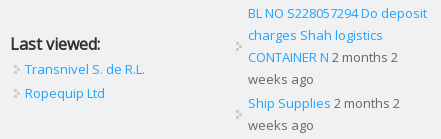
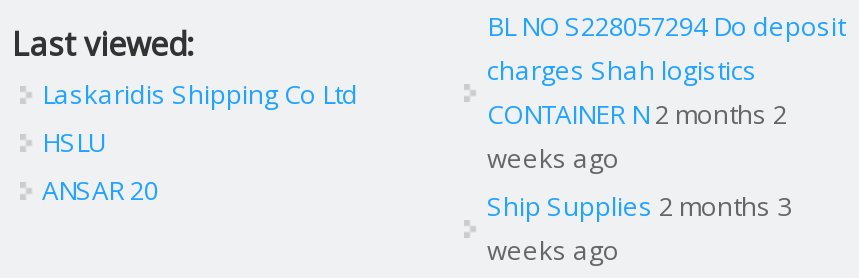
moved [10,33,100,55] -> [12,23,192,67]: Last viewed:
[25,60,145,102] Transnivel S. de R.L. | Ropequip Ltd -> [42,77,358,209] Laskaridis Shipping Co Ltd | HSLU | ANSAR 20
[247,94,399,112] Ship Supplies 2 months 2 -> [487,189,791,225] Ship Supplies 2 months 3

